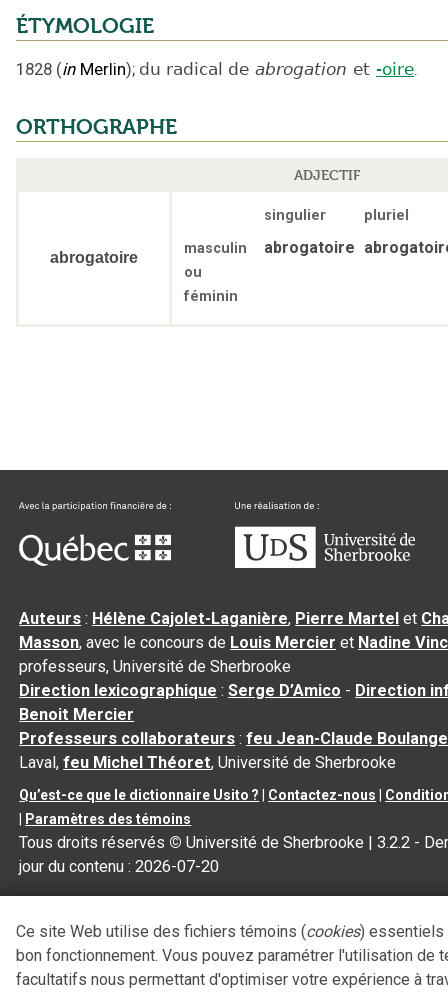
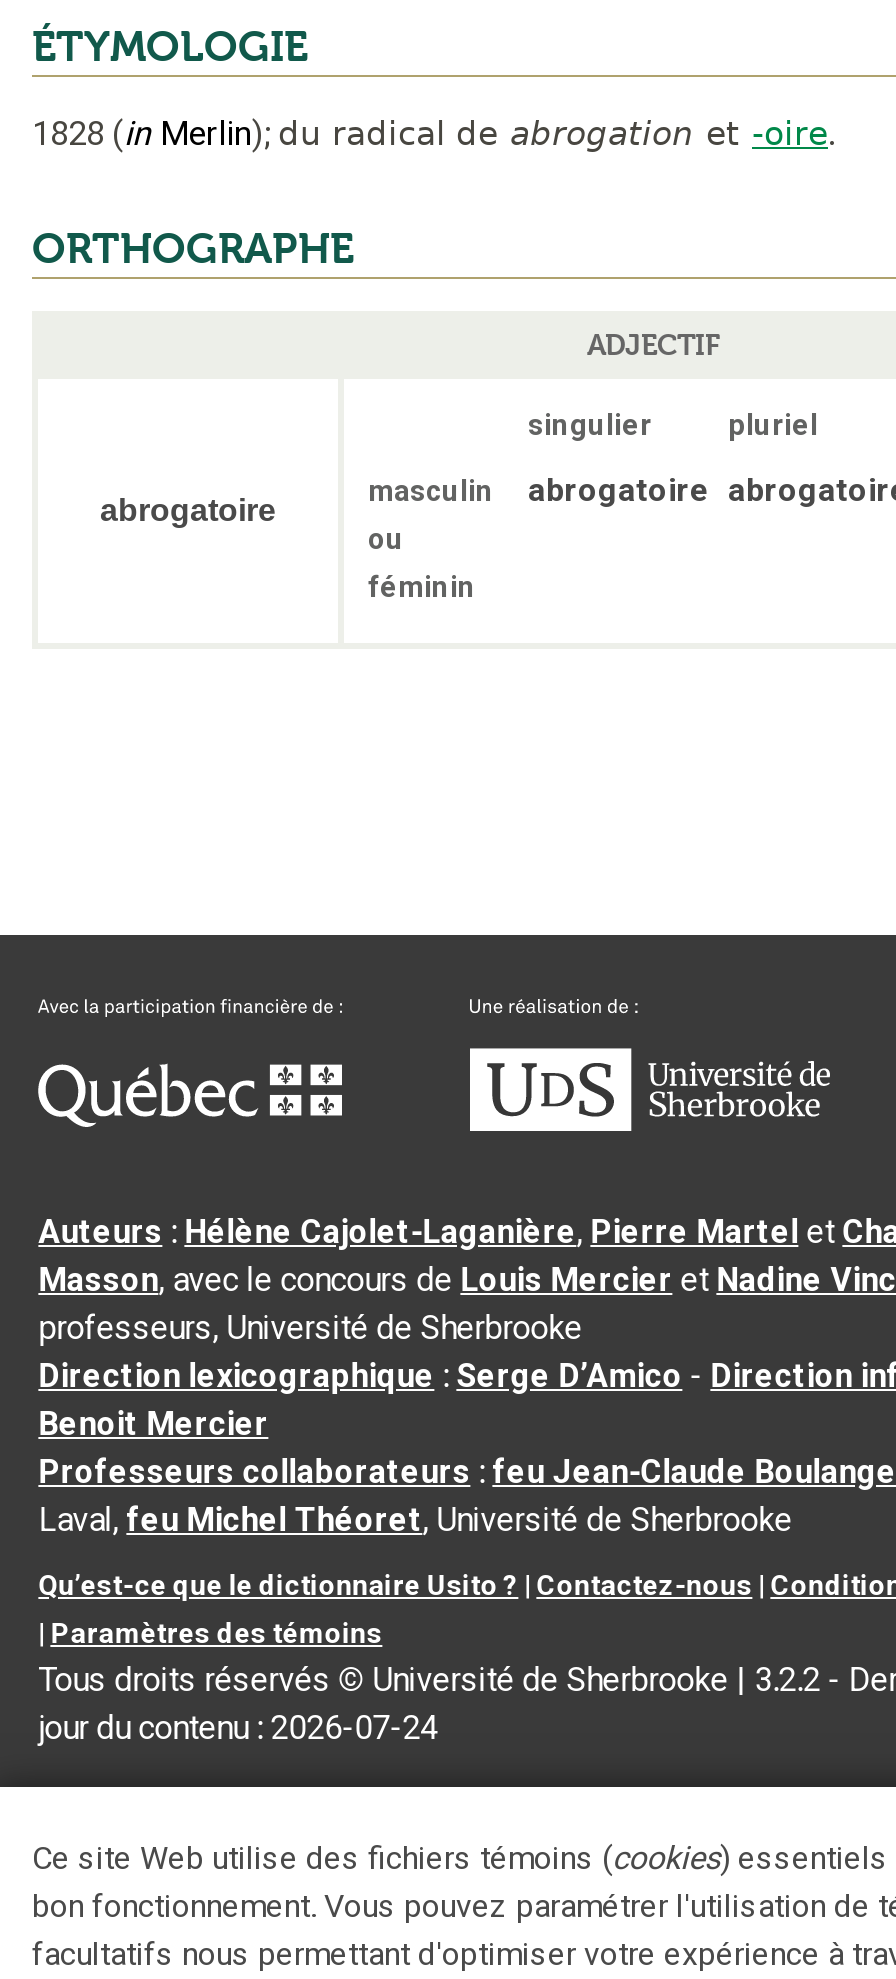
[19,857,219,876] jour du contenu : 2026-07-20 -> [38,1709,438,1747] jour du contenu : 2026-07-24

